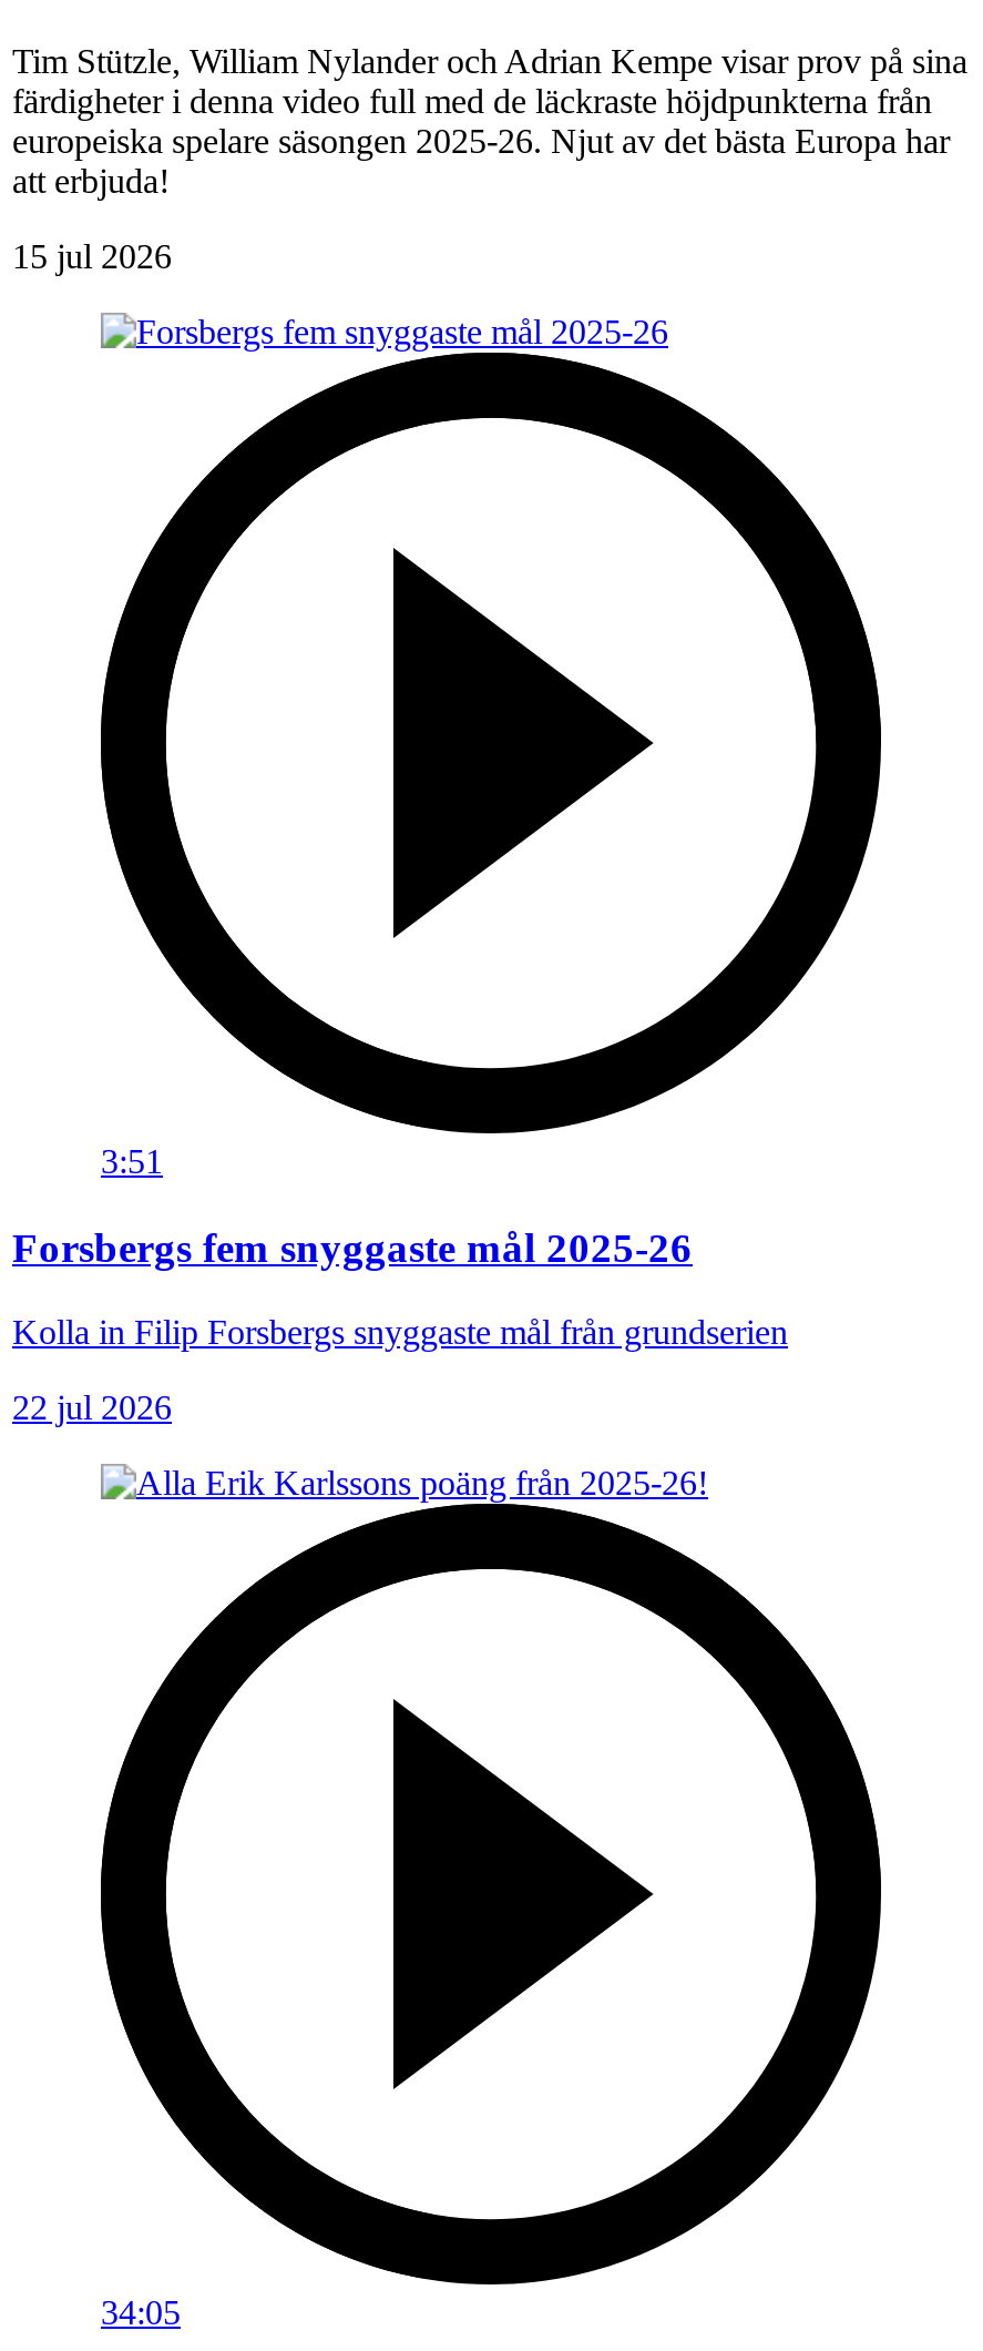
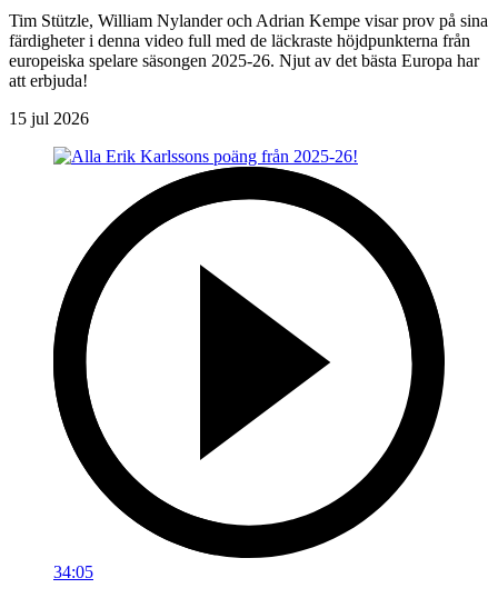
[12,1142,788,1427] 3:51 | Forsbergs fem snyggaste mål 2025-26 | Kolla in Filip Forsbergs snyggaste mål från grundserien | 22 jul 2026 -> none

